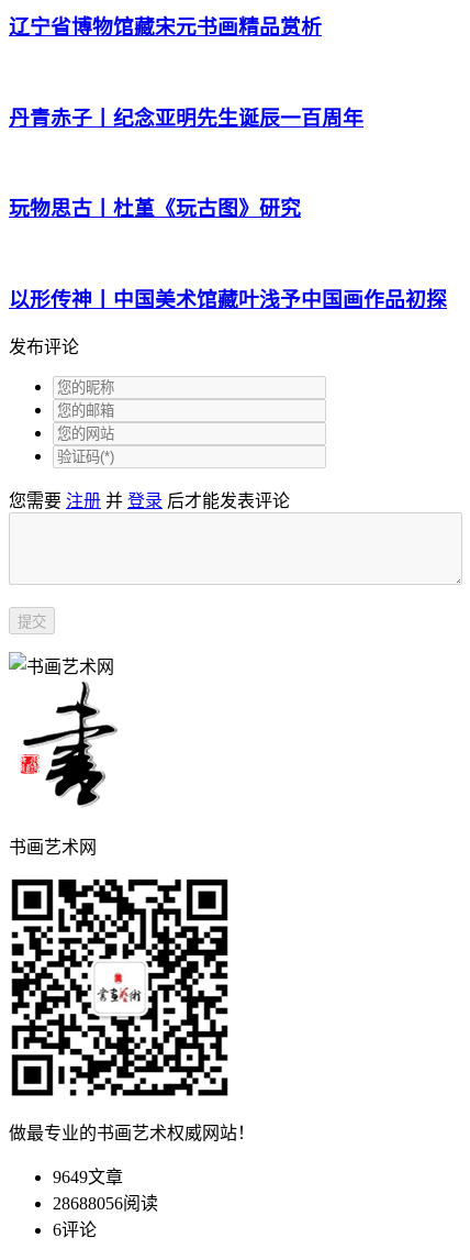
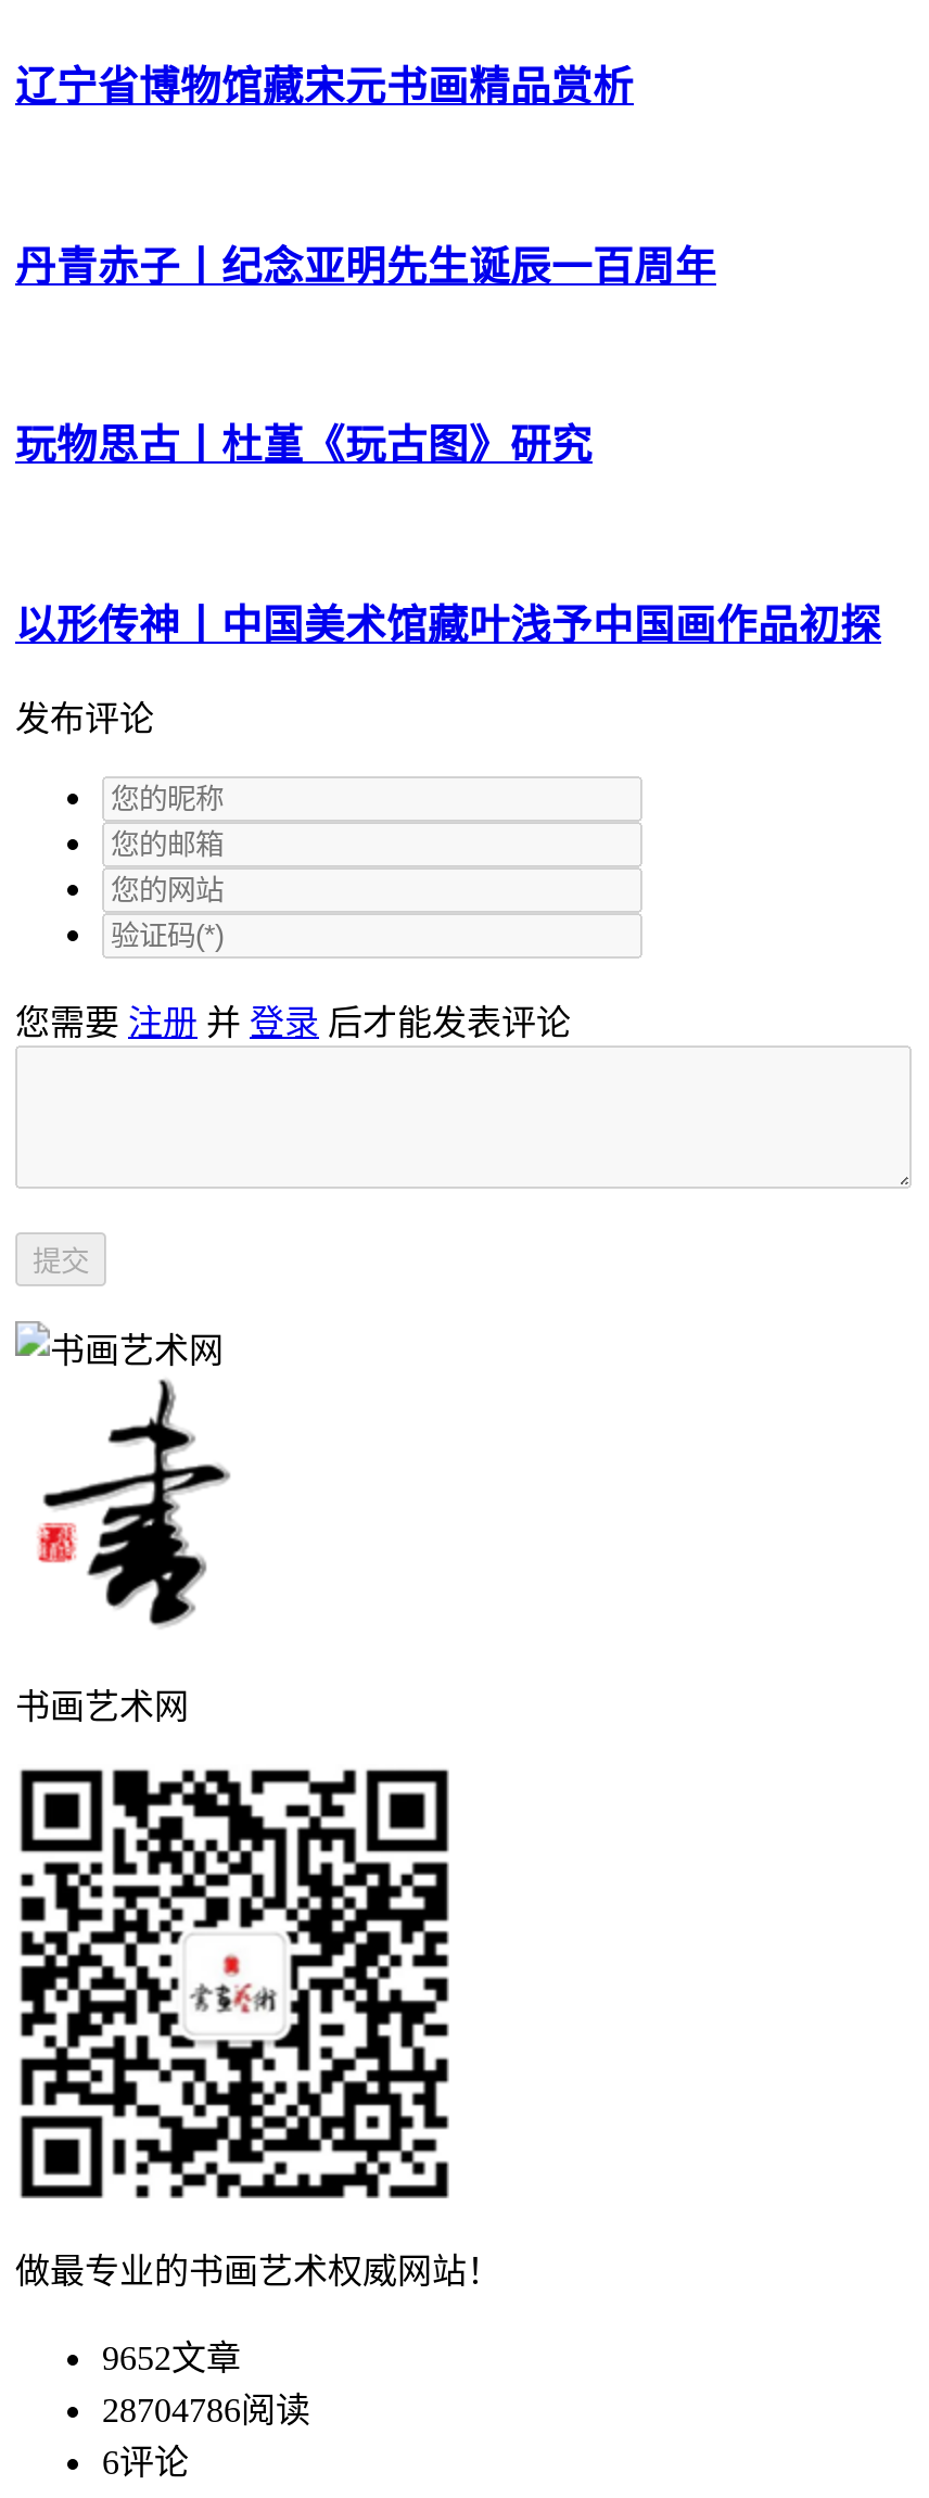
[53,1168,123,1187] 9649文章 -> [102,2340,241,2377] 9652文章
[53,1194,158,1213] 28688056阅读 -> [102,2392,310,2429] 28704786阅读

